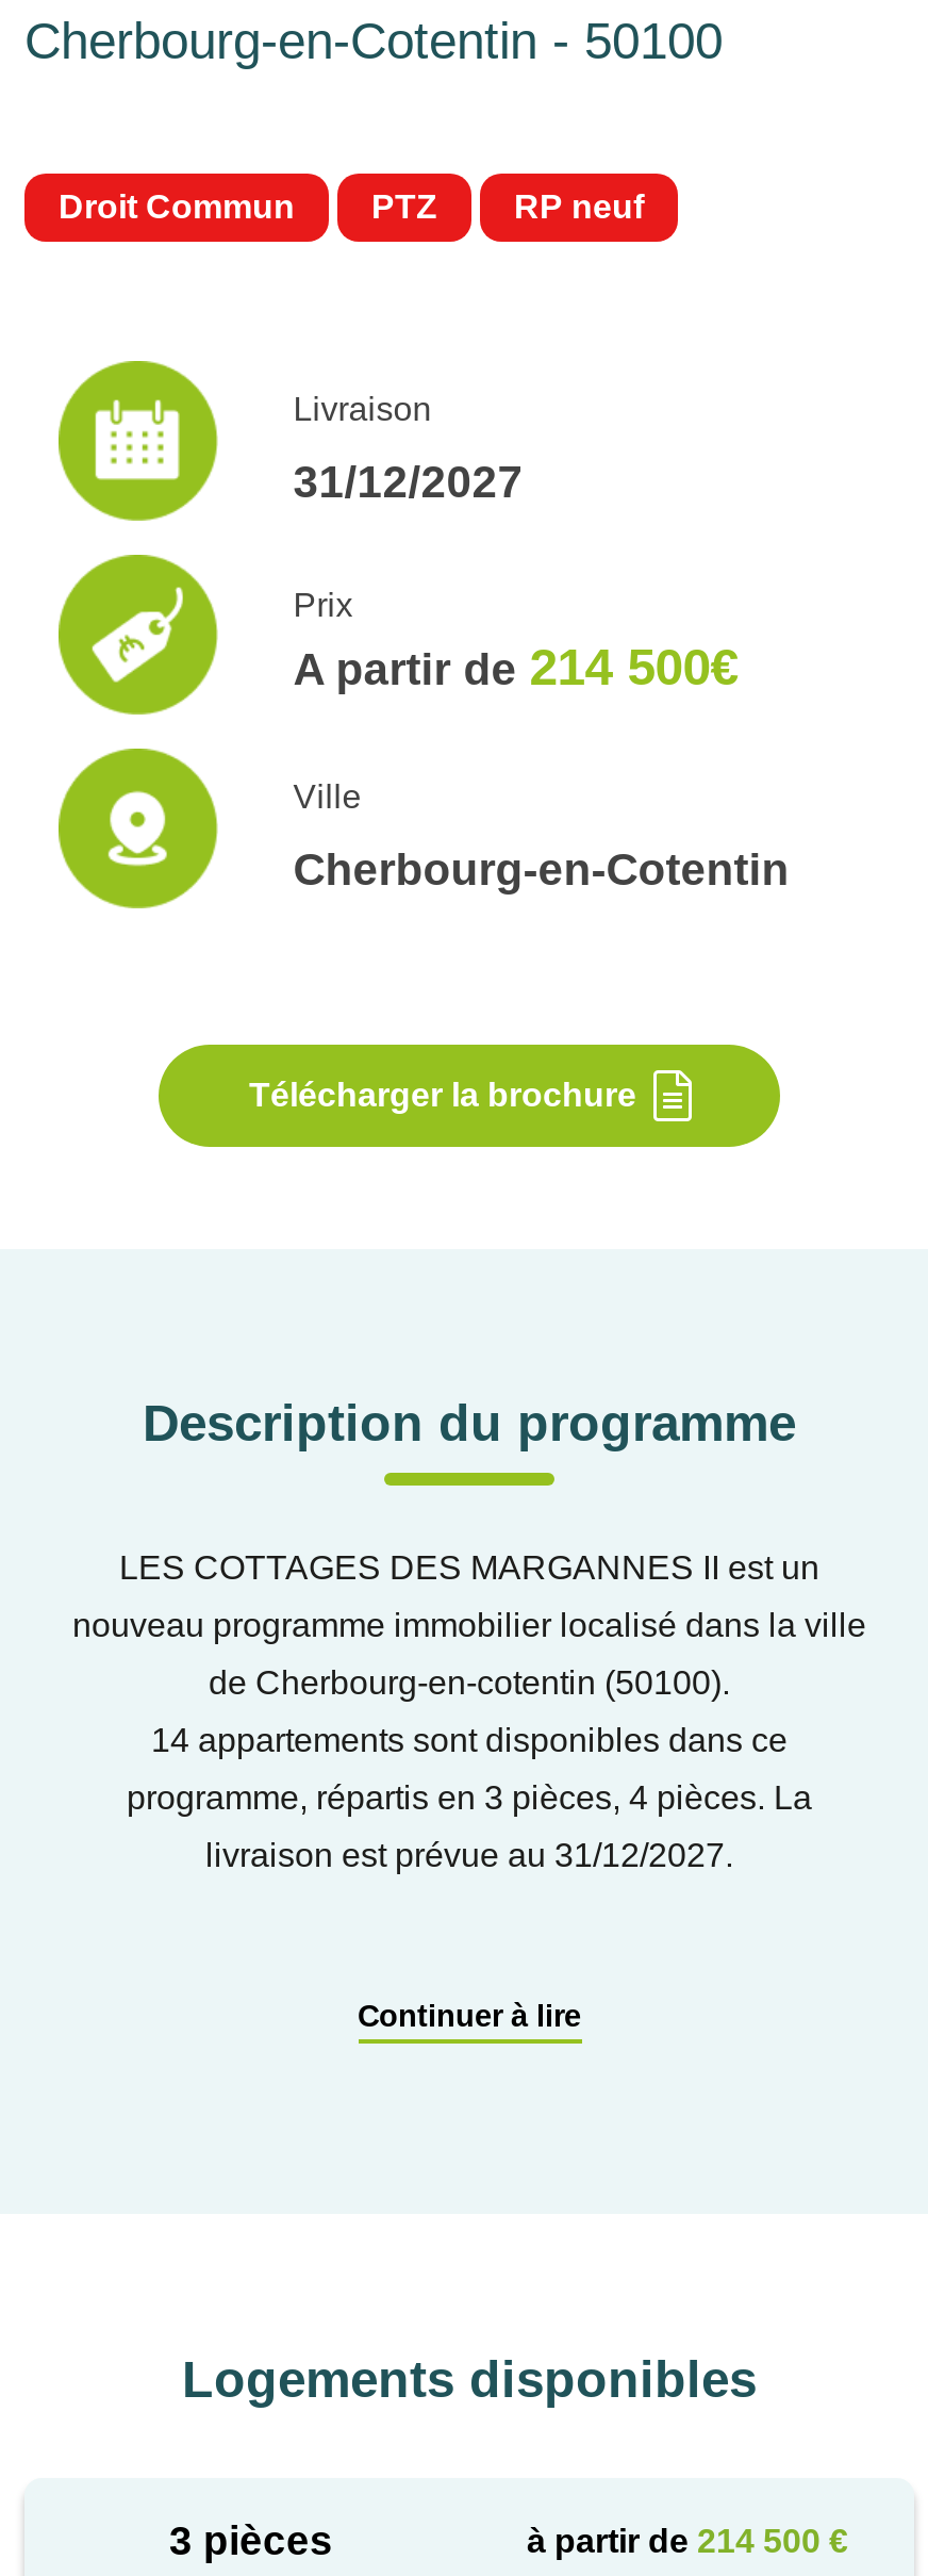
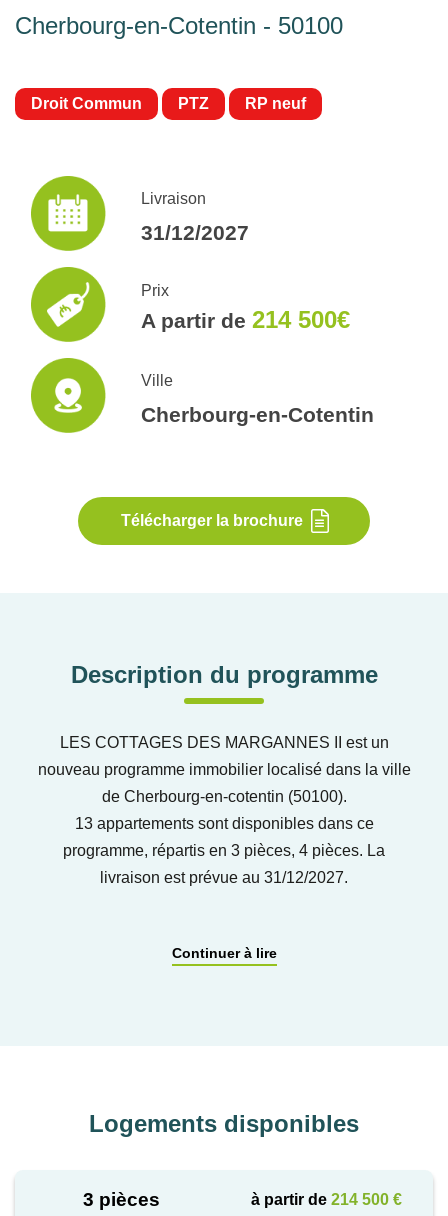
[151,1723,788,1759] 14 appartements sont disponibles dans ce -> [74,815,373,832] 13 appartements sont disponibles dans ce

